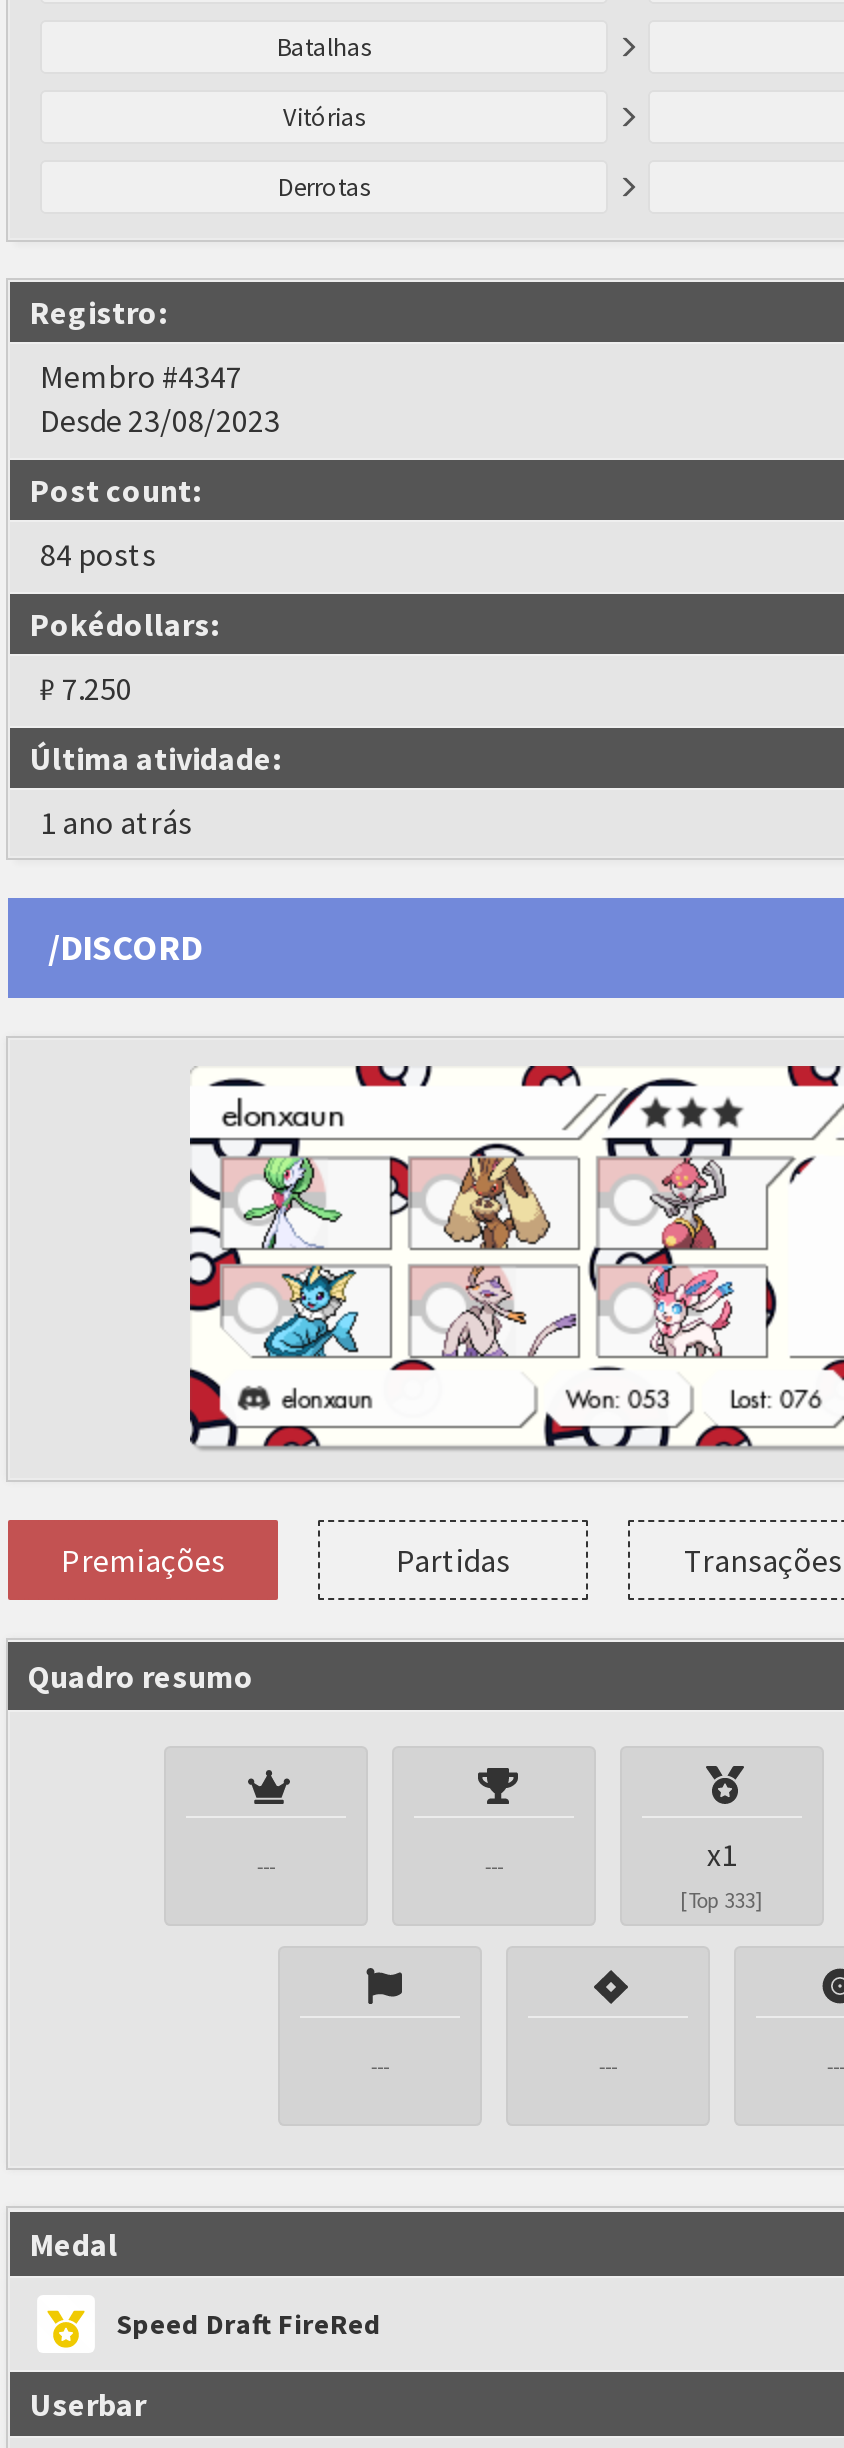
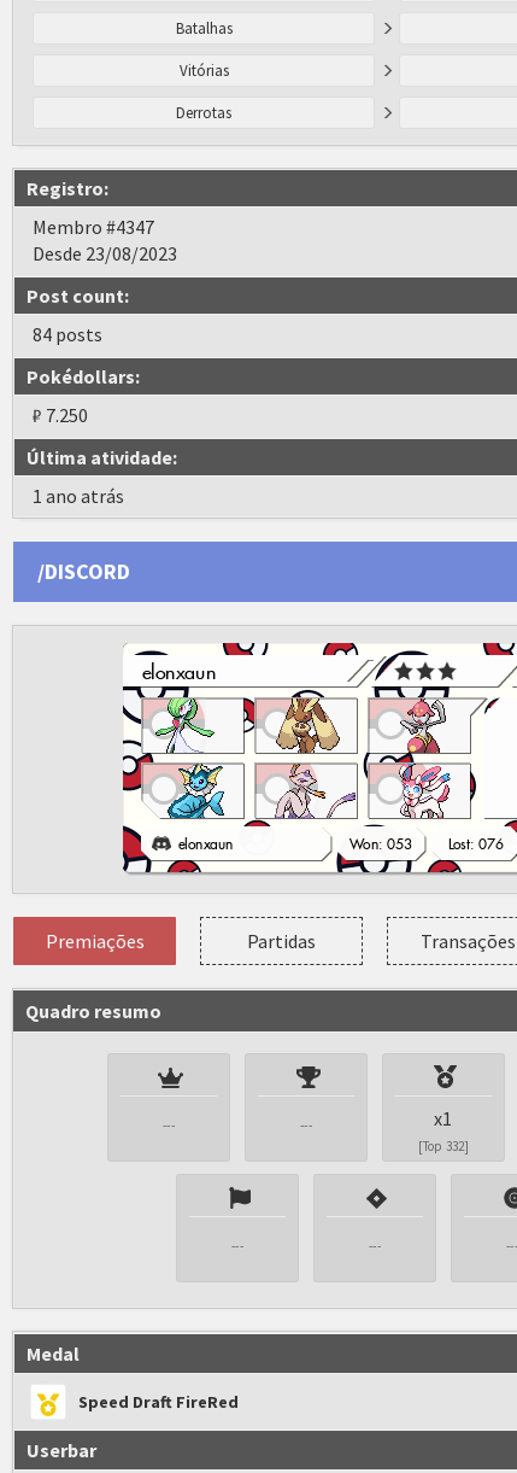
[680,1885,764,1913] [Top 333] -> [418,1137,469,1154] [Top 332]

